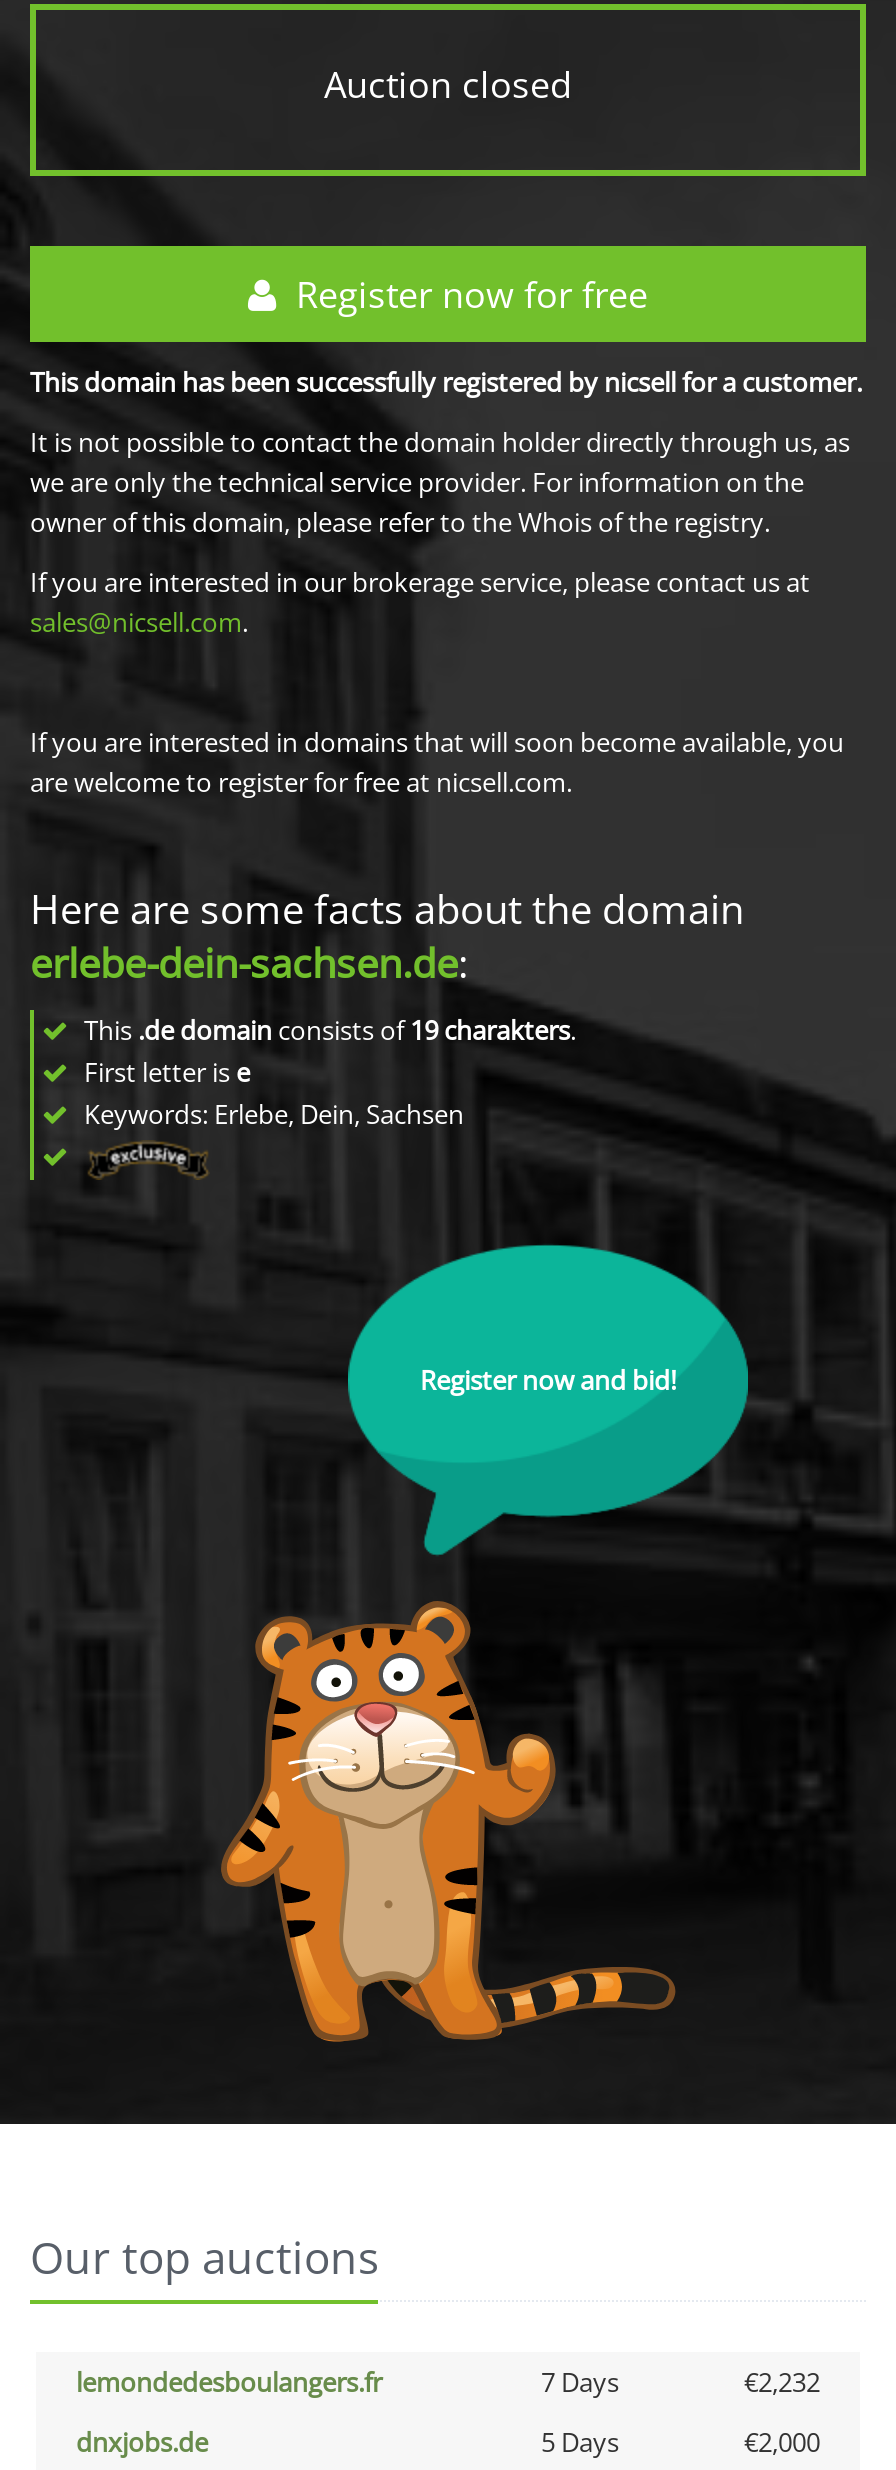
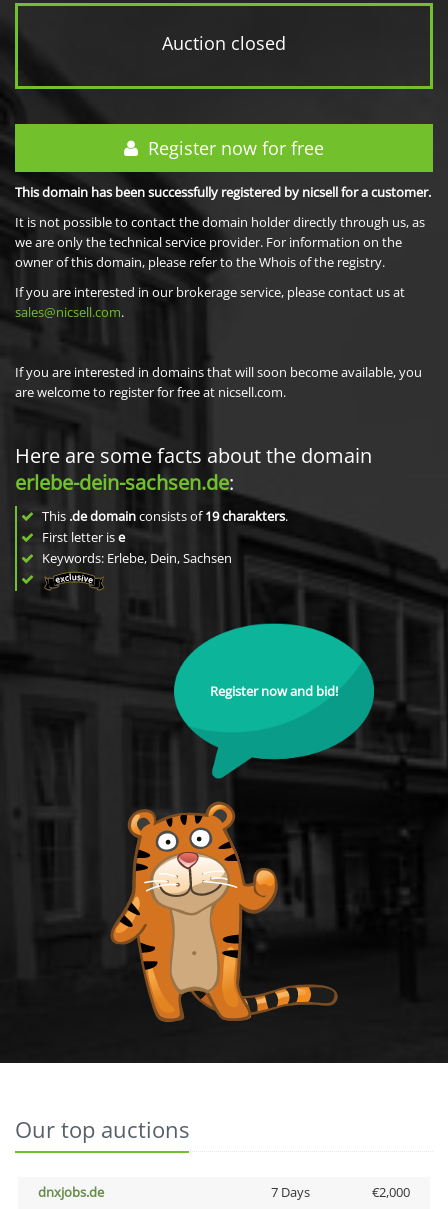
[76,2363,820,2399] lemondedesboulangers.fr | 7 Days | €2,232 -> none
[541,2423,619,2459] 5 Days -> [270,1182,309,1200] 7 Days

